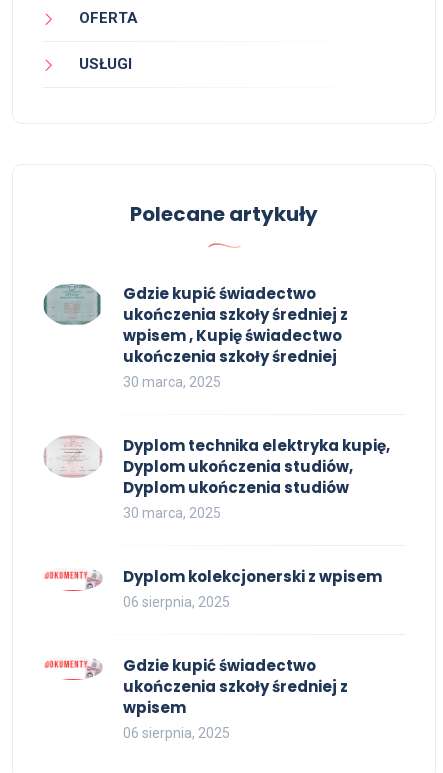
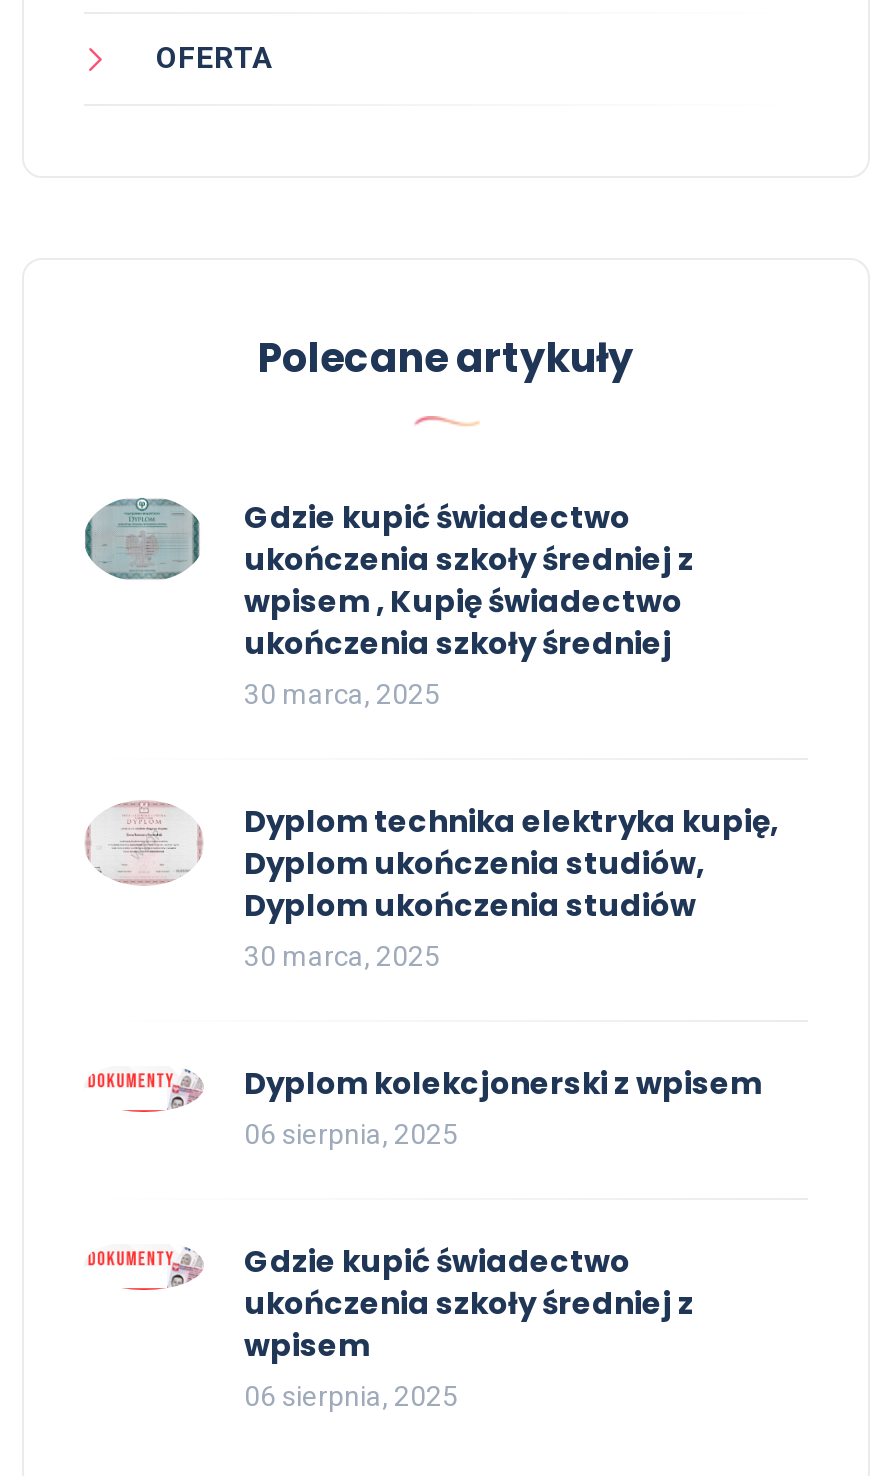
[79,55,132,73] USŁUGI -> none

